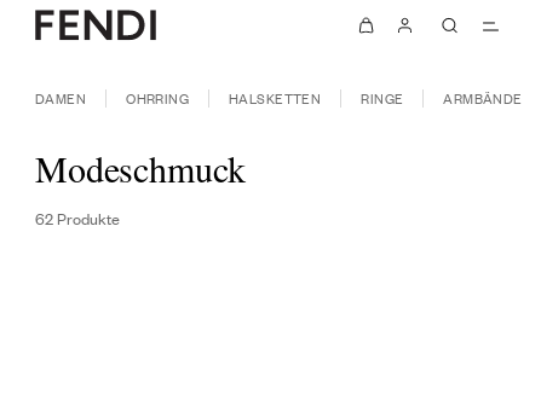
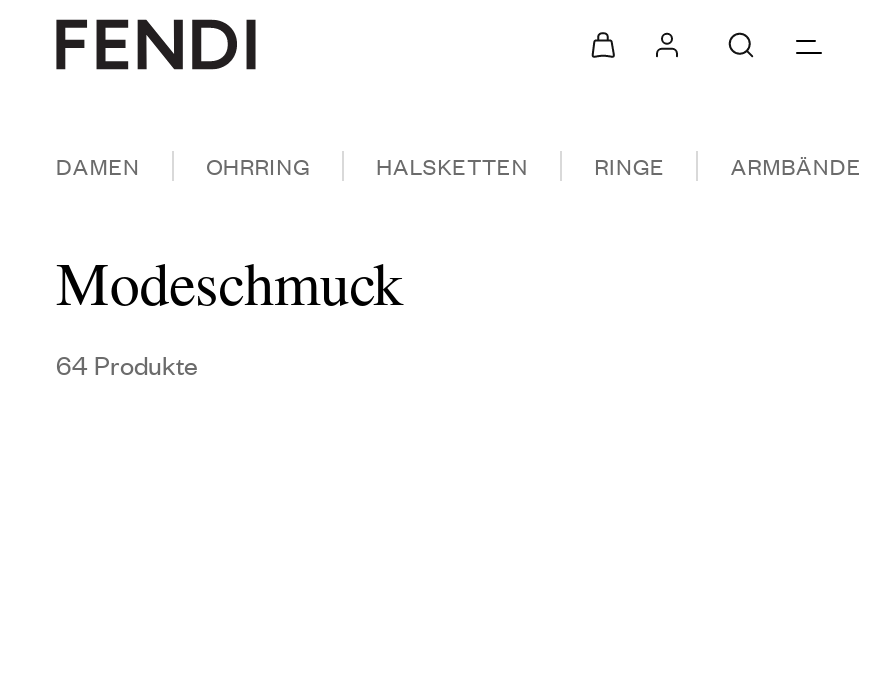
[35,207,120,230] 62 Produkte -> [56,345,198,383] 64 Produkte

